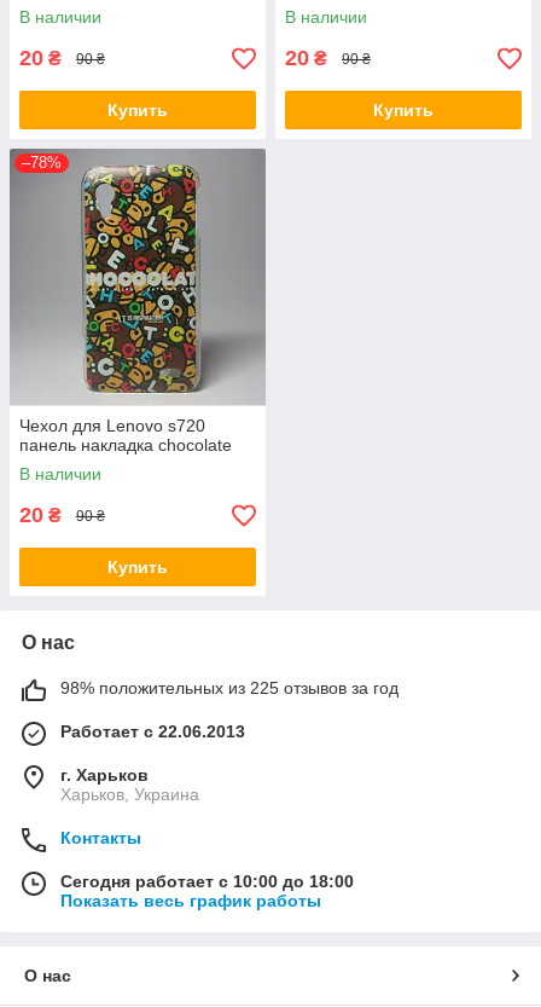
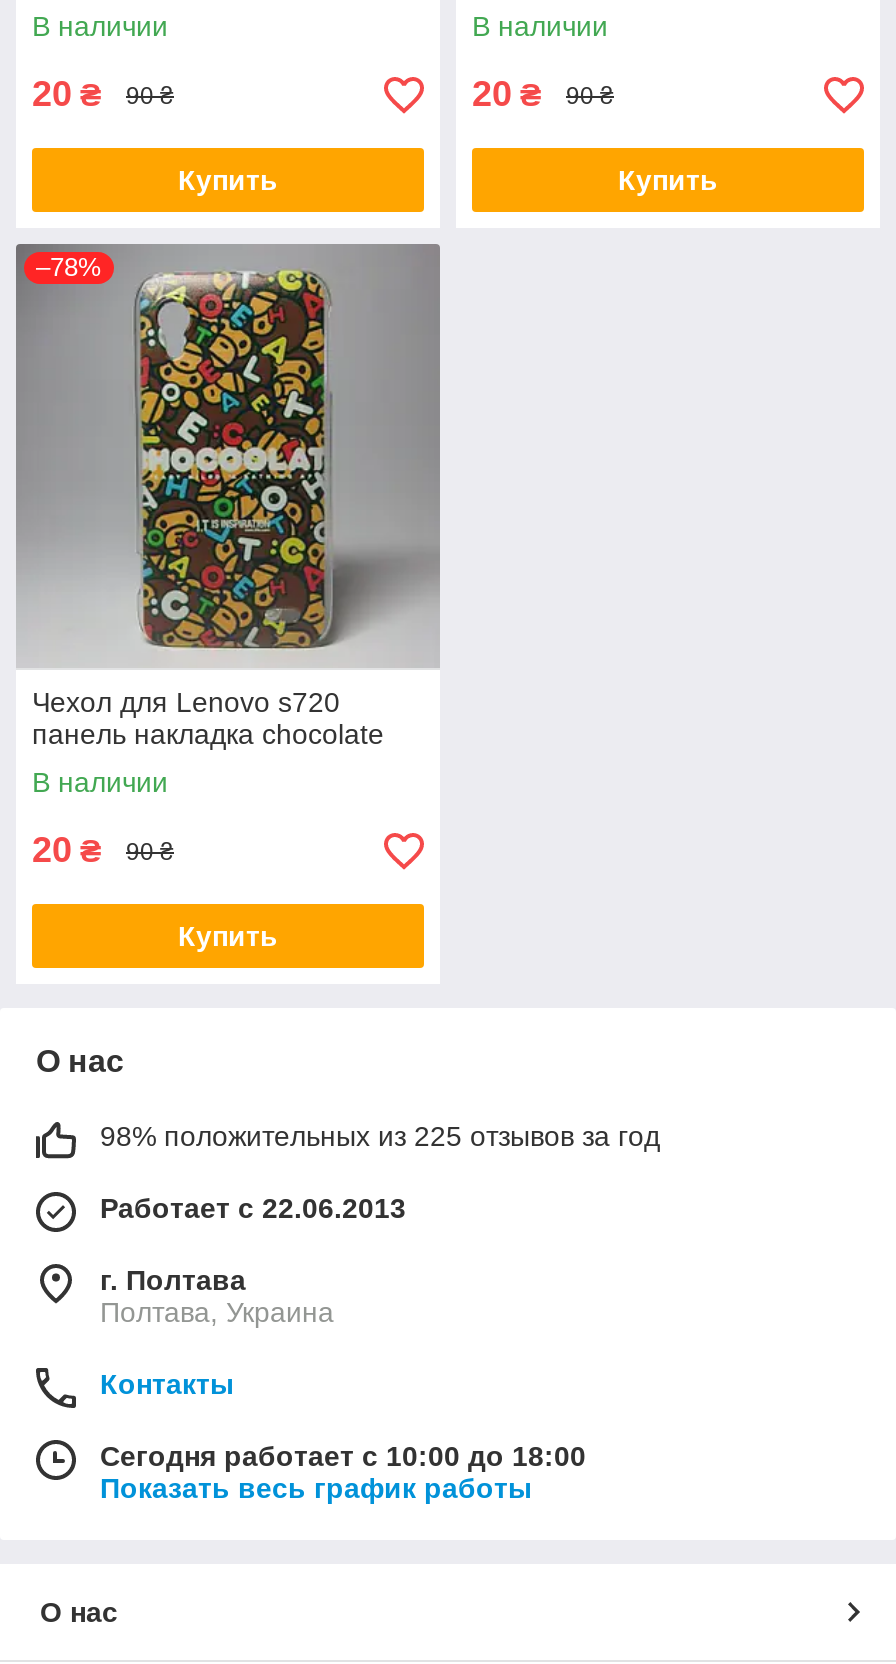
[60,765,149,785] г. Харьков -> [100,1264,246,1296] г. Полтава
[60,785,199,804] Харьков, Украина -> [100,1296,334,1328] Полтава, Украина

